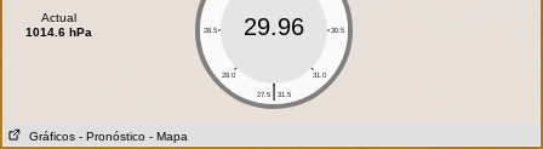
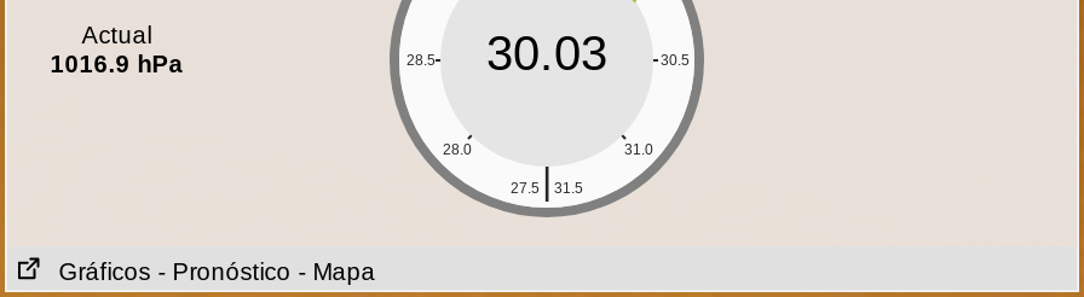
[244,13,304,40] 29.96 -> [486,27,607,80] 30.03
[25,25,92,39] 1014.6 hPa -> [50,51,183,77] 1016.9 hPa

